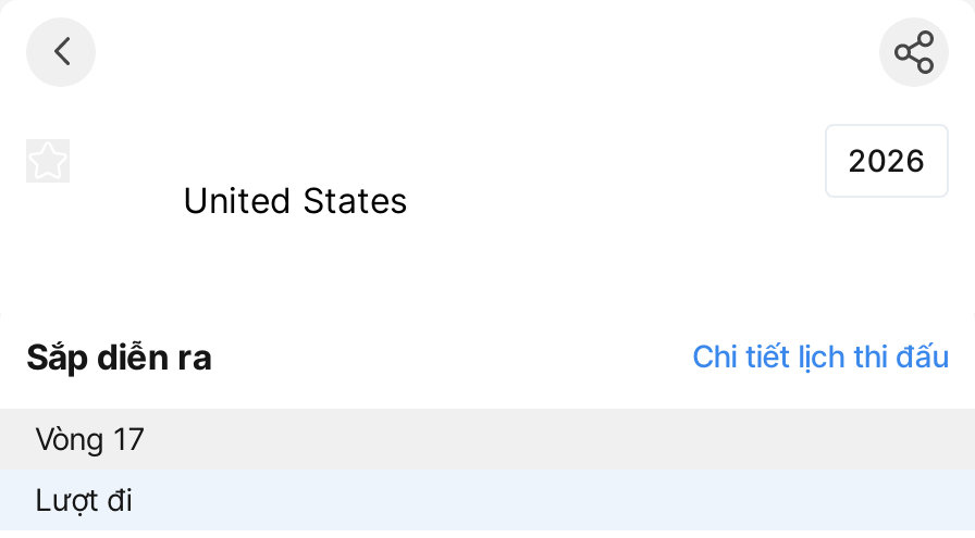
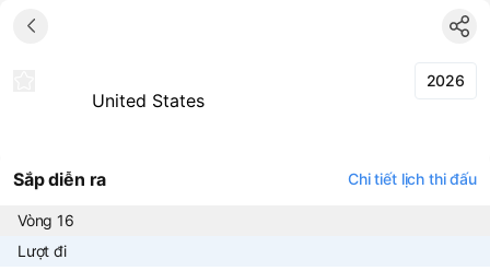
[35,420,145,456] Vòng 17 -> [17,211,74,229] Vòng 16

